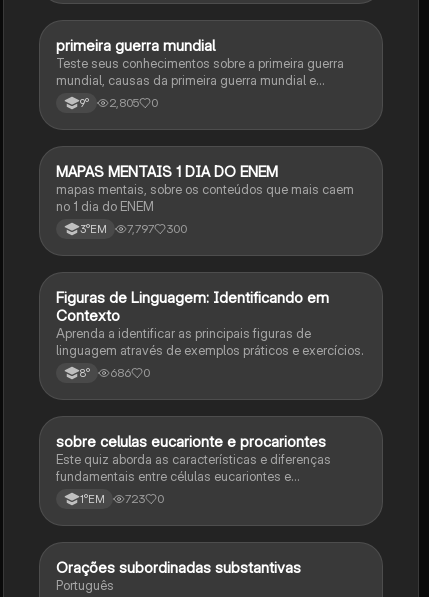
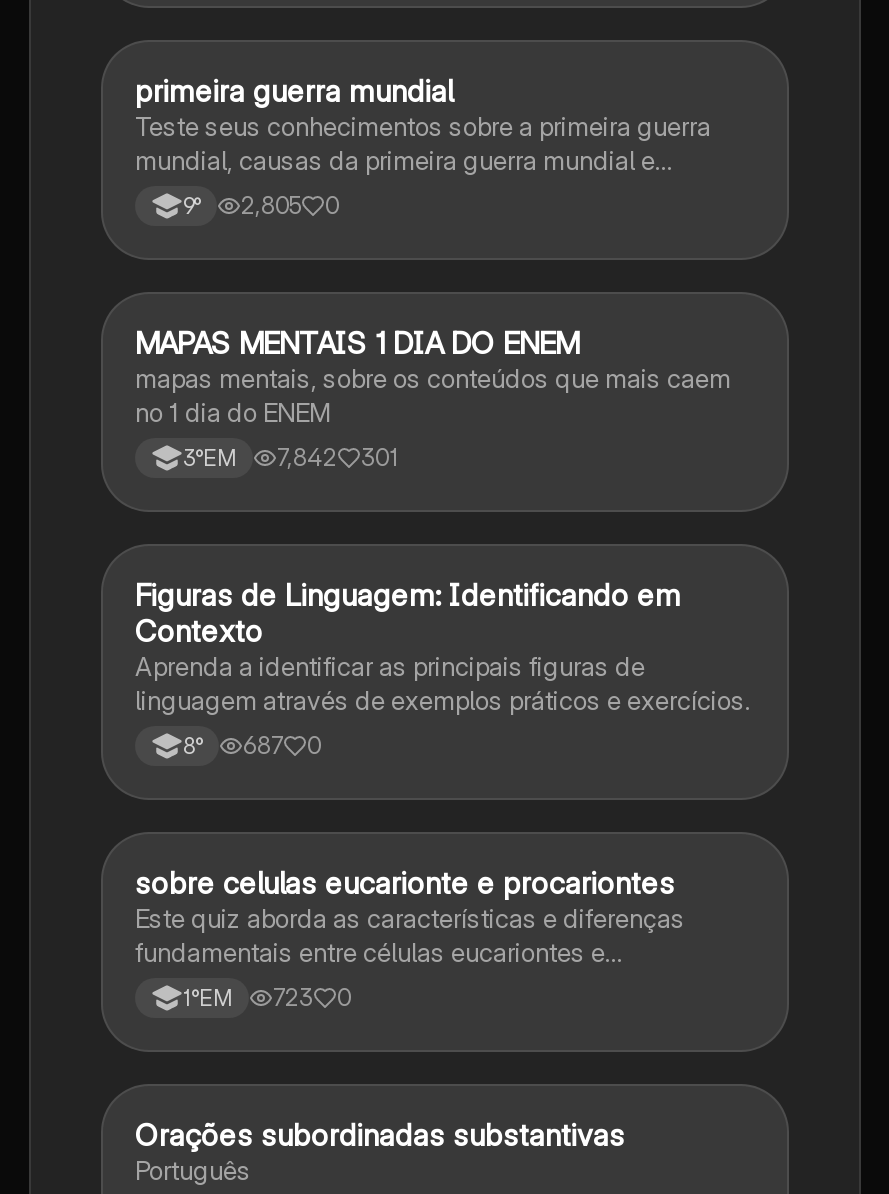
[127,221,154,236] 7,797 -> [277,442,337,472] 7,842
[166,221,187,236] 300 -> [361,442,399,472] 301
[80,365,150,380] 8° 686 0 -> [183,730,321,760] 8° 687 0

